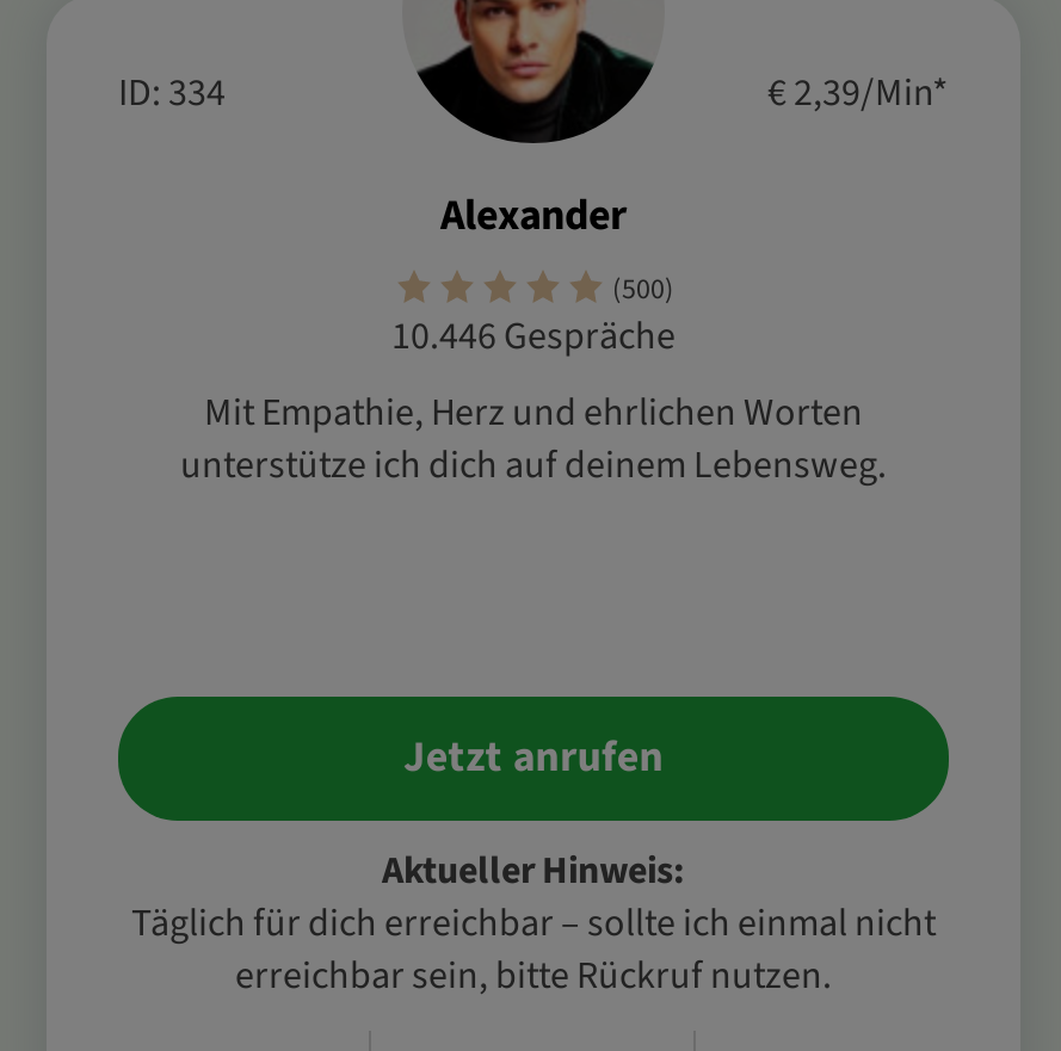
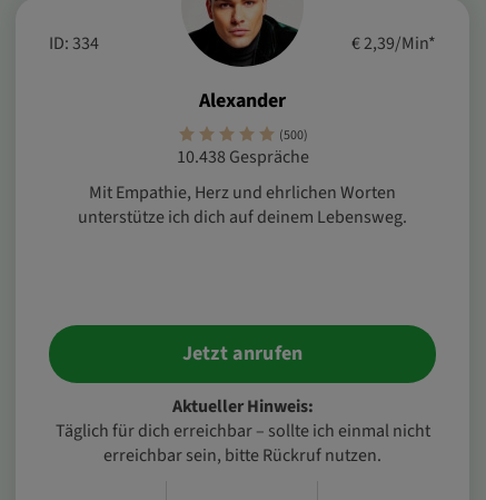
[391,310,676,363] 10.446 Gespräche -> [176,145,309,169] 10.438 Gespräche

